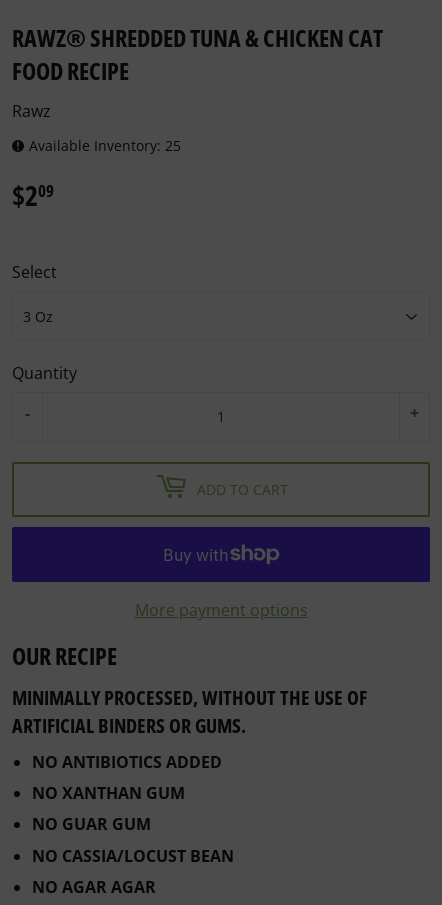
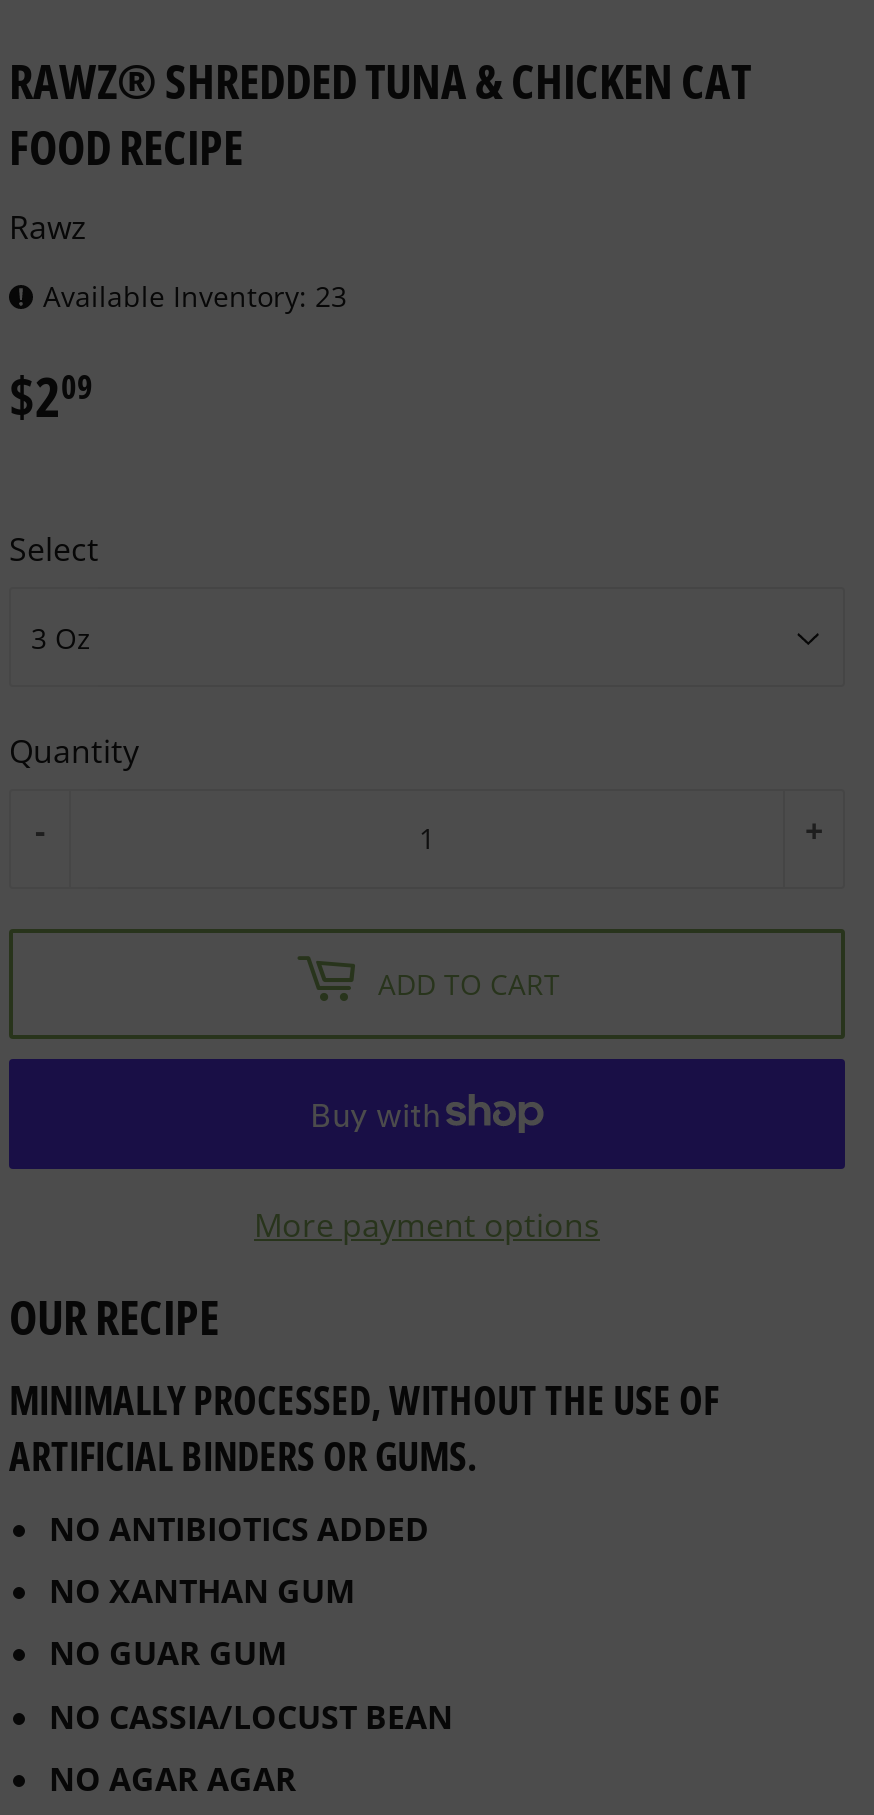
[29,136,181,155] Available Inventory: 25 -> [43,276,347,314] Available Inventory: 23

